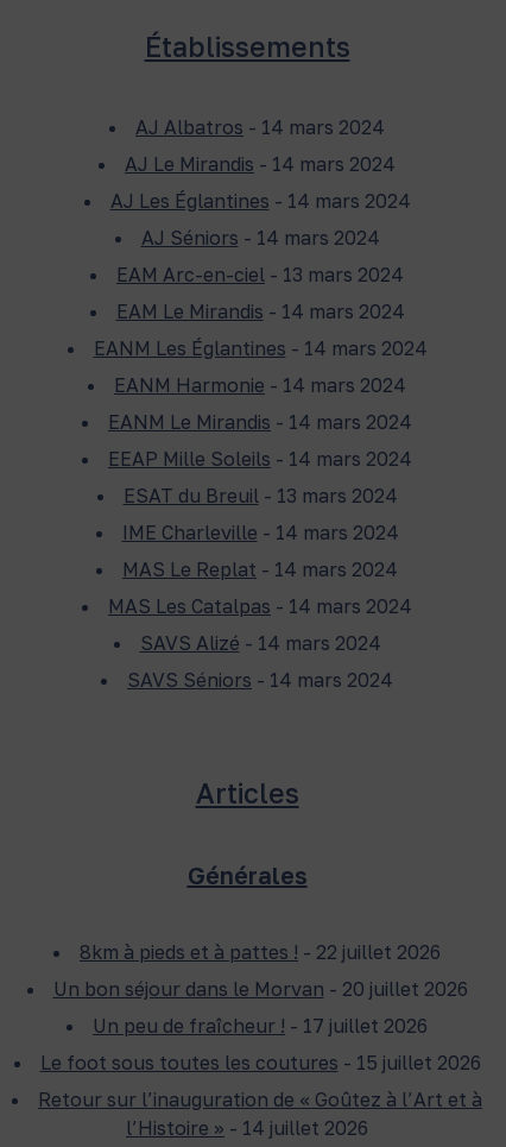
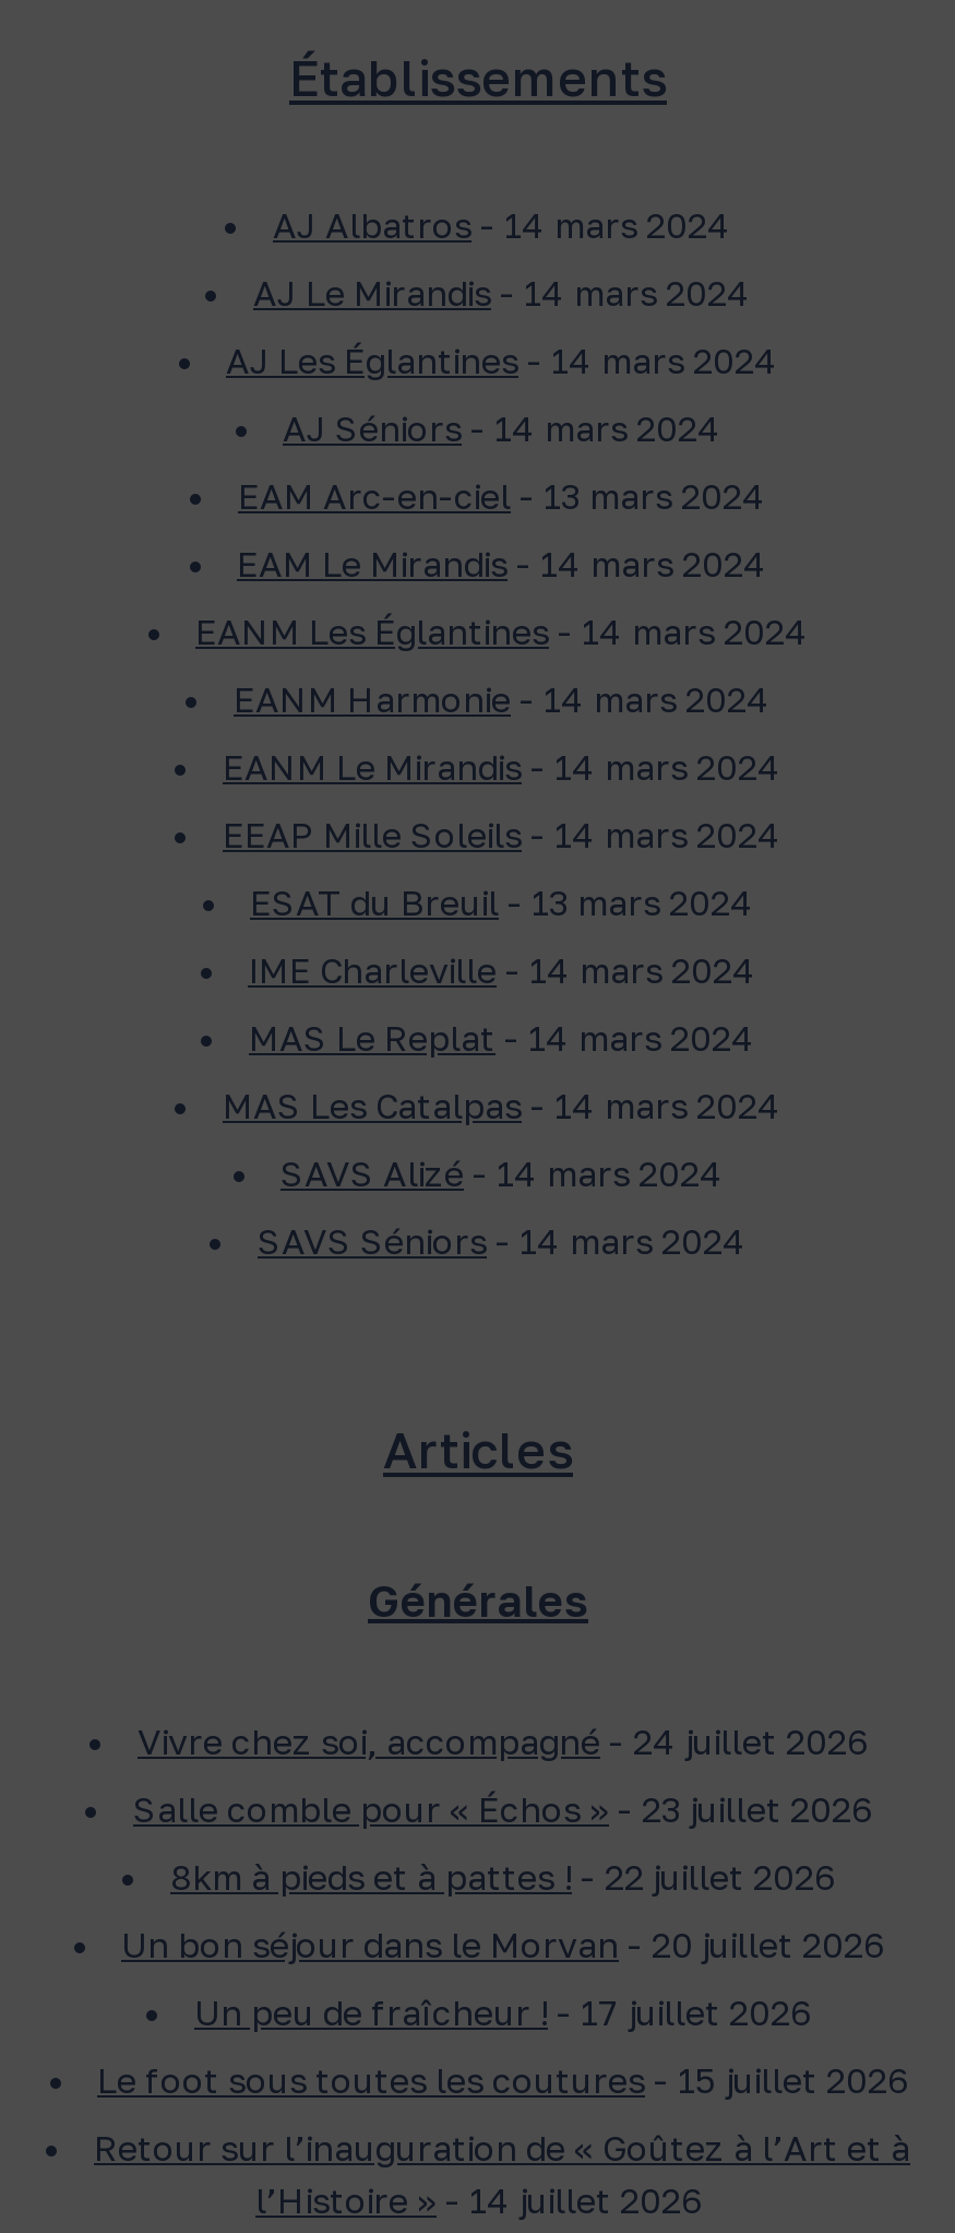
none -> [133,1720,871,1831] Vivre chez soi, accompagné - 24 juillet 2026 | Salle comble pour « Échos » - 23 juillet 2026

